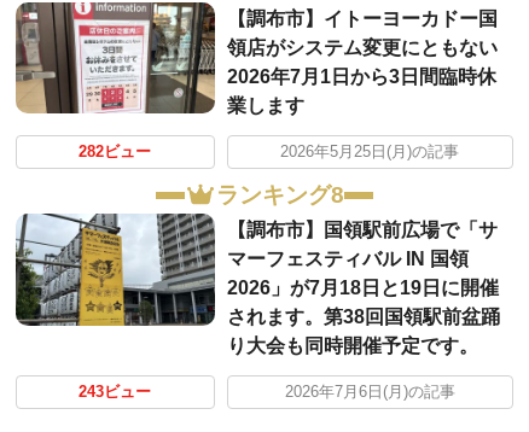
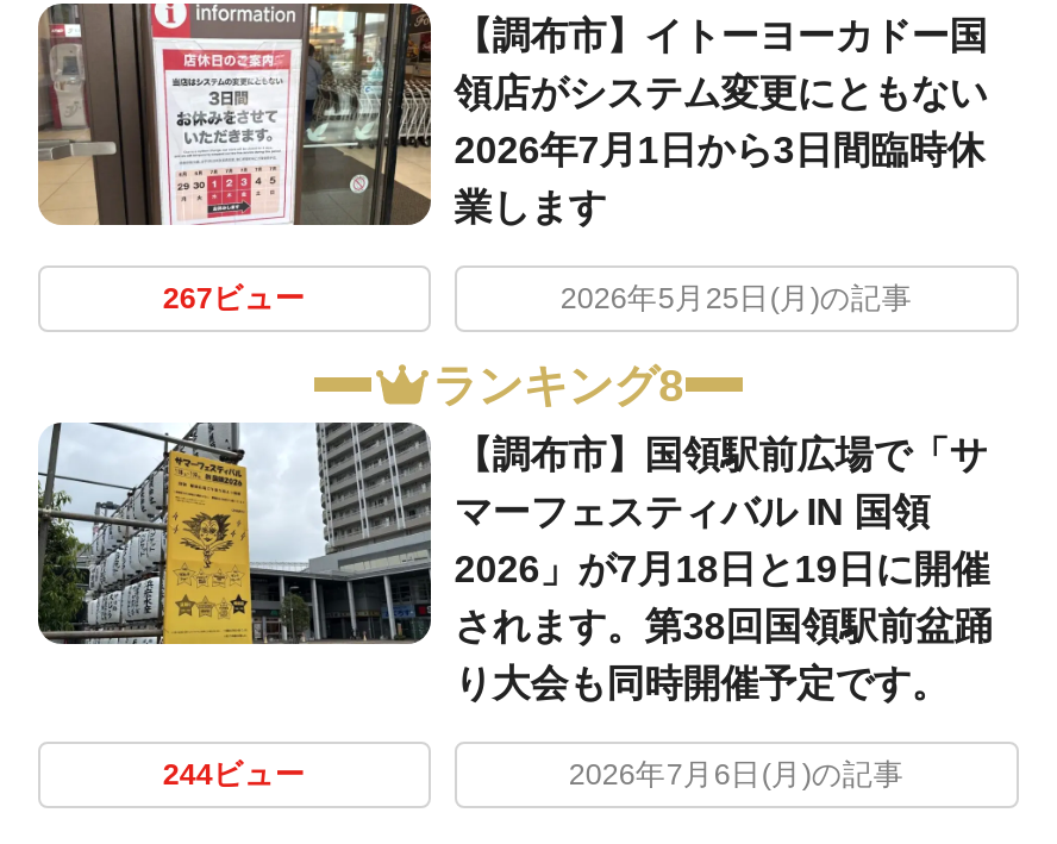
[79,143,151,160] 282ビュー -> [163,282,305,316] 267ビュー
[79,384,151,401] 243ビュー -> [163,758,305,791] 244ビュー

